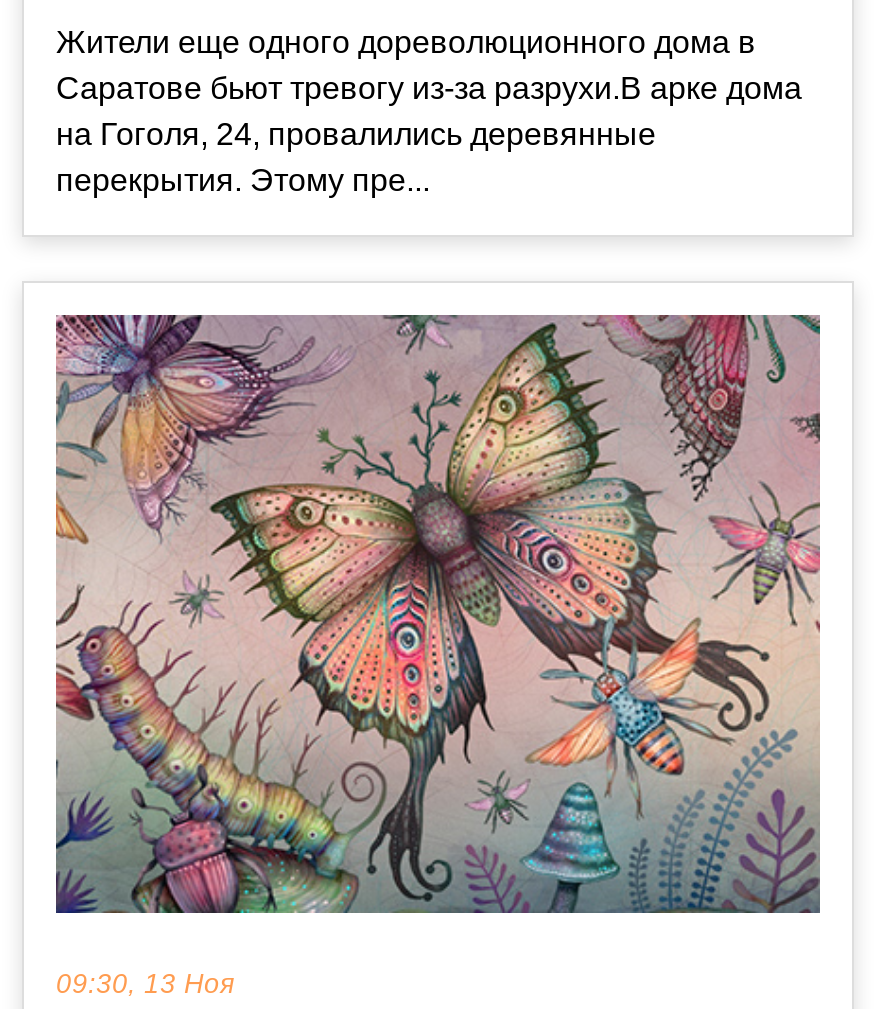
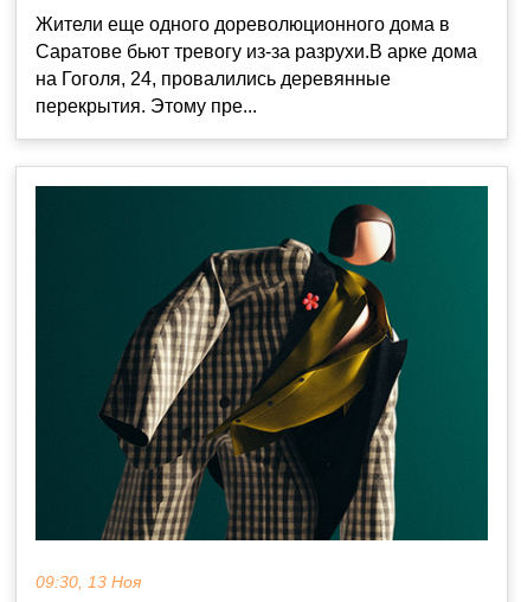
[54,312,822,916] [image] -> [34,185,489,542] [image]

